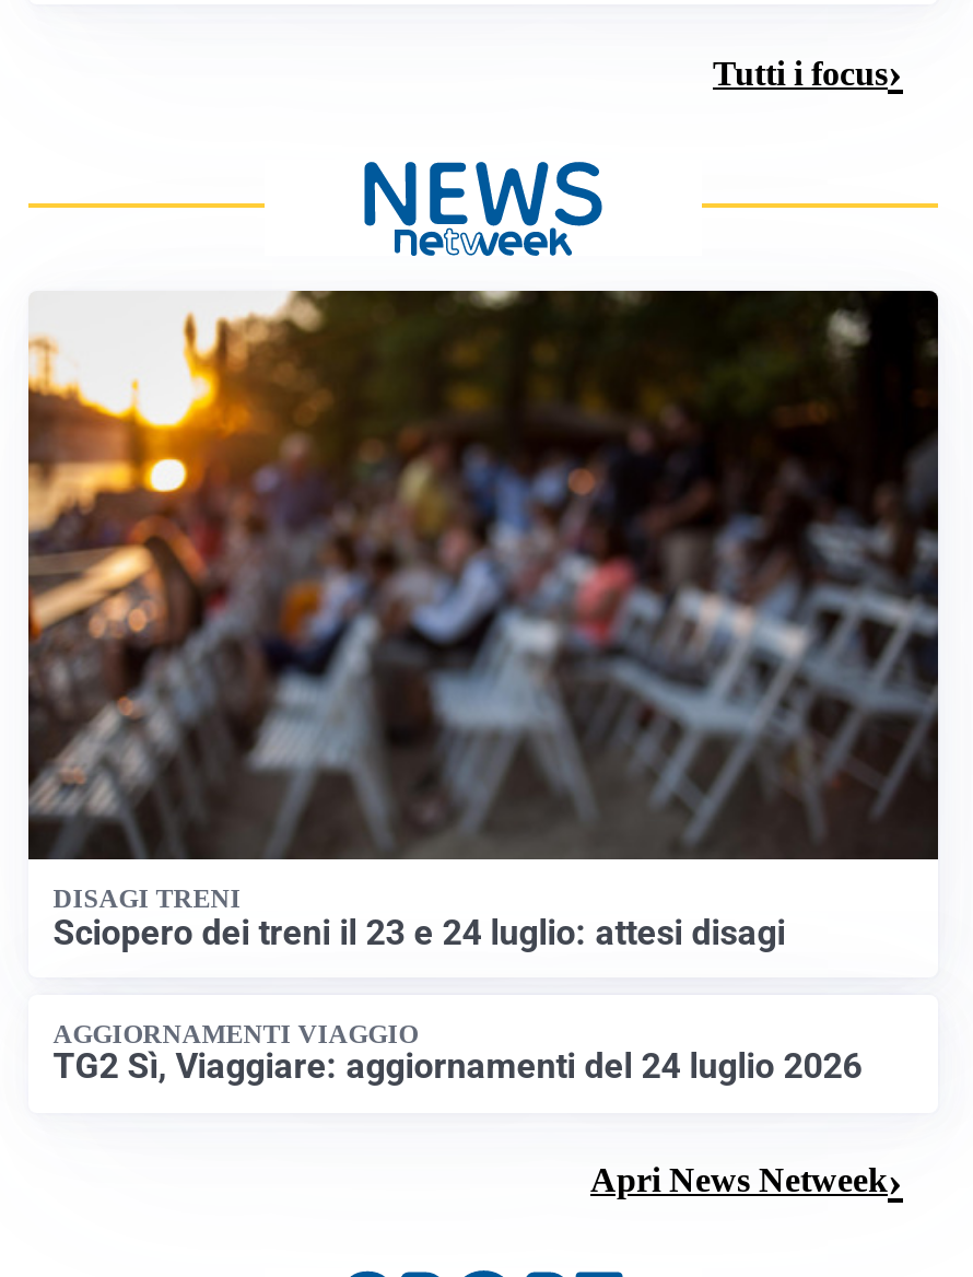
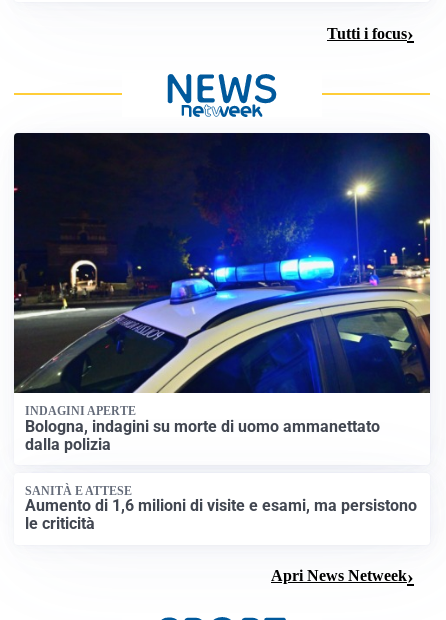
[26,289,940,953] [image] | DISAGI TRENI | Sciopero dei treni il 23 e 24 luglio: attesi disagi -> [13,132,431,454] [image] | INDAGINI APERTE | Bologna, indagini su morte di uomo ammanettato | dalla polizia
[53,1019,862,1088] AGGIORNAMENTI VIAGGIO | TG2 Sì, Viaggiare: aggiornamenti del 24 luglio 2026 -> [25,484,417,533] SANITÀ E ATTESE | Aumento di 1,6 milioni di visite e esami, ma persistono | le criticità

